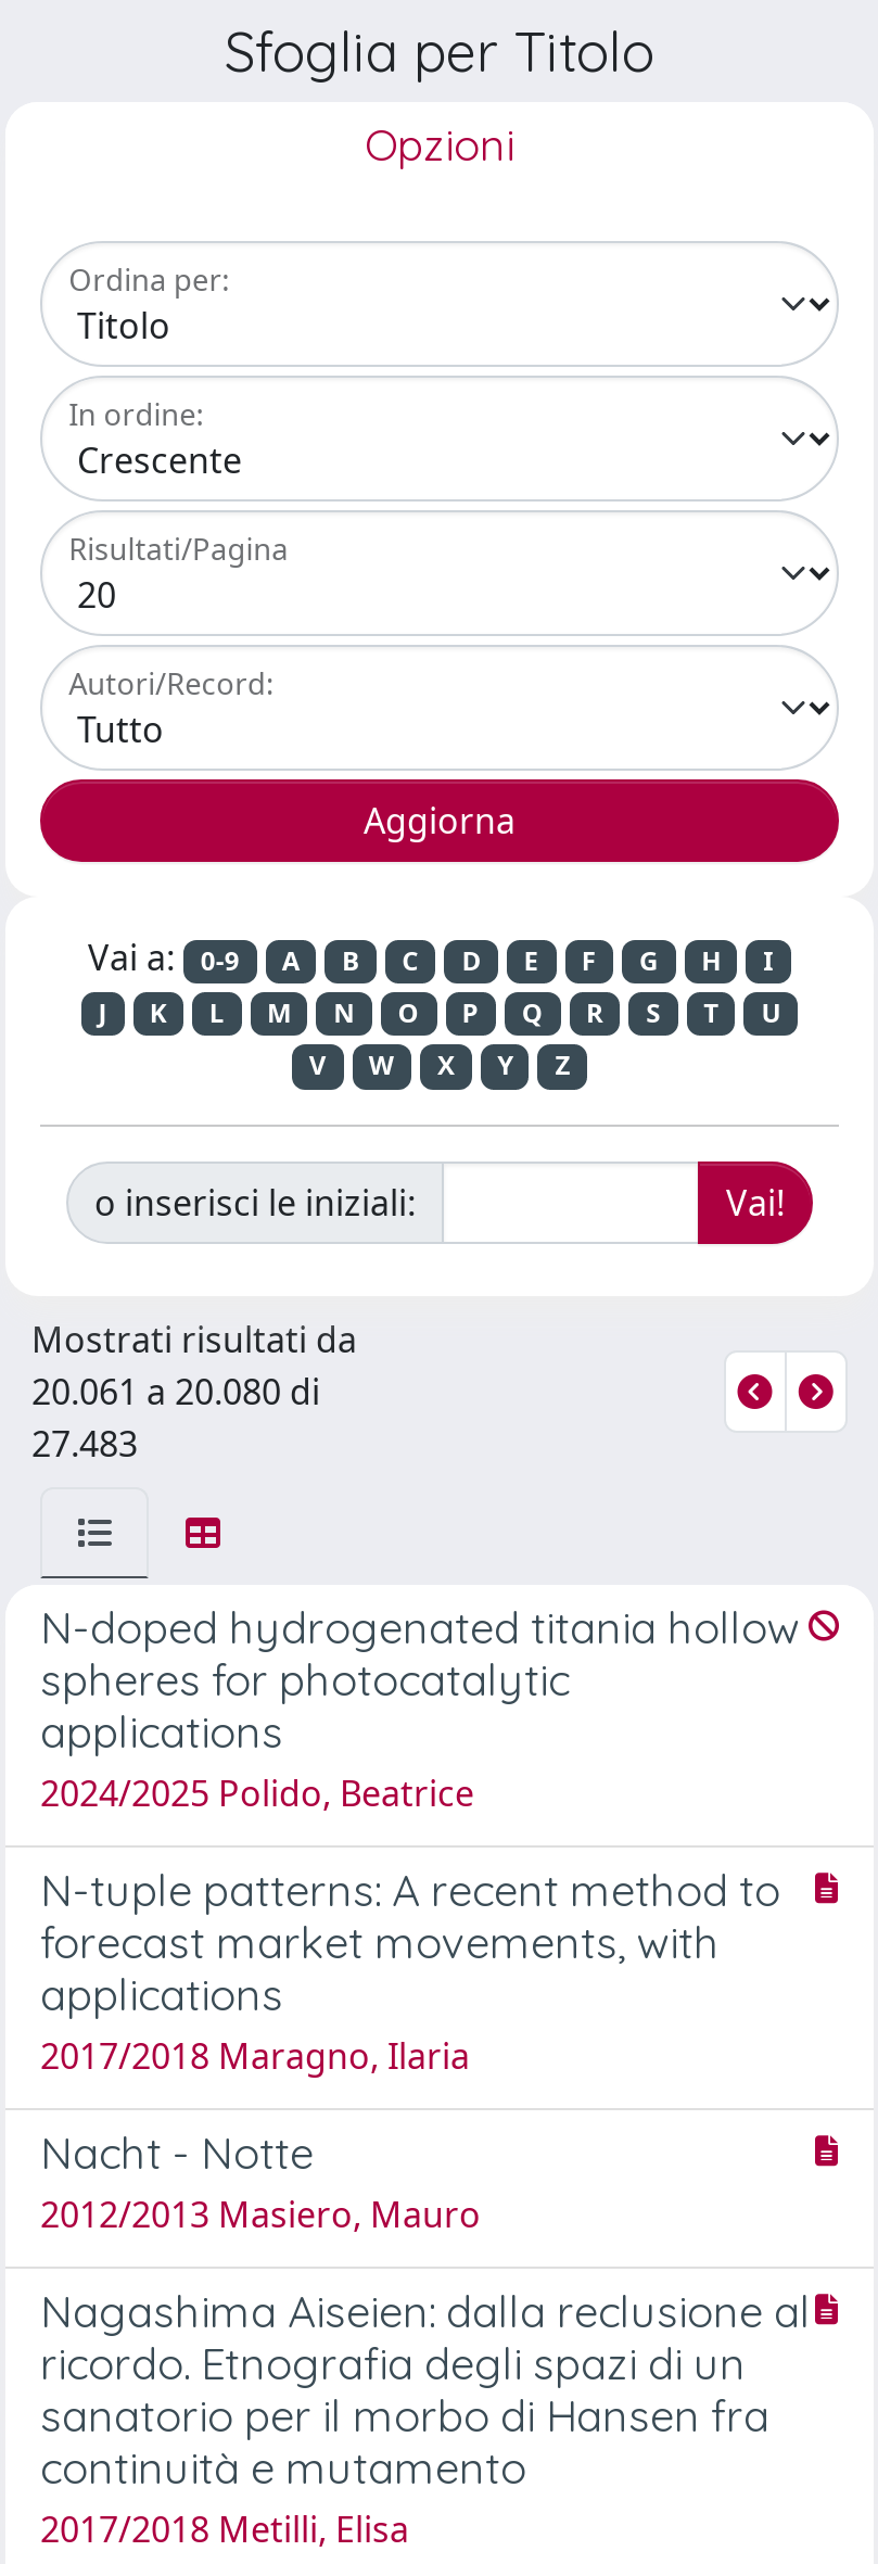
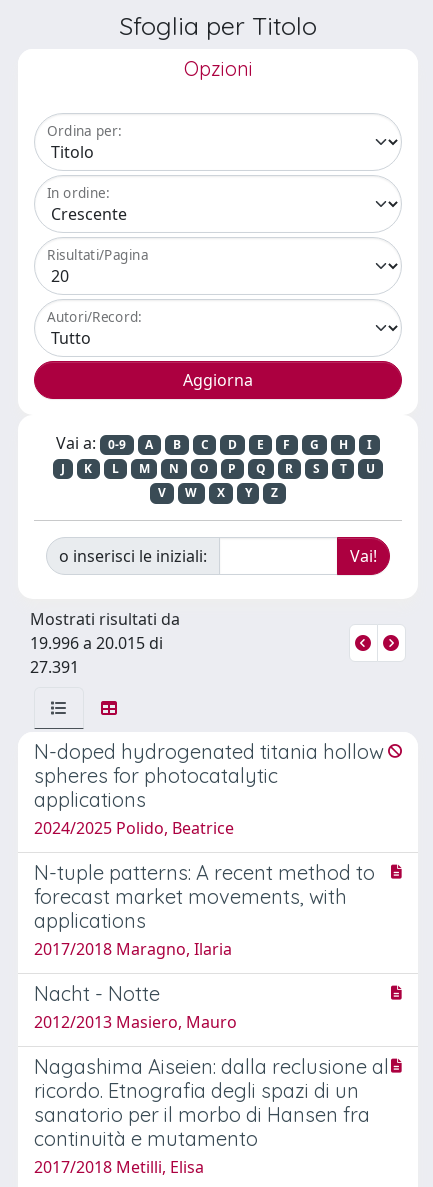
[31,1367,320,1415] 20.061 a 20.080 di -> [30,632,163,654] 19.996 a 20.015 di
[31,1419,138,1467] 27.483 -> [30,656,79,678] 27.391

